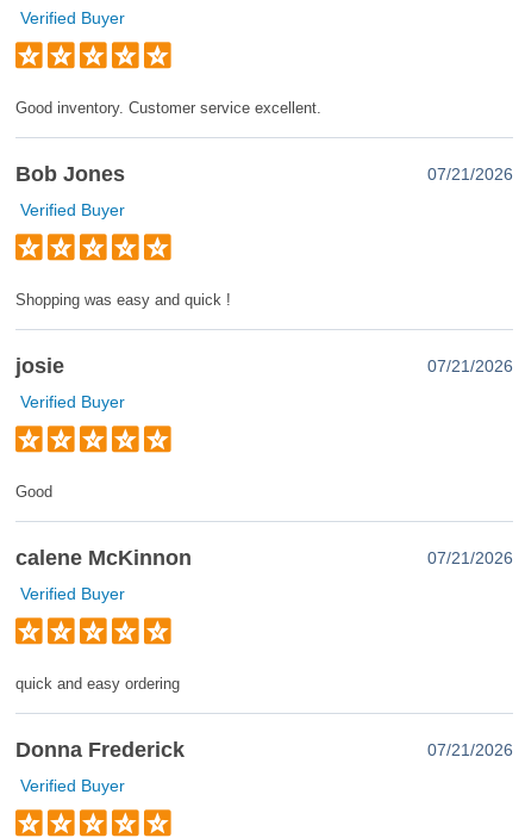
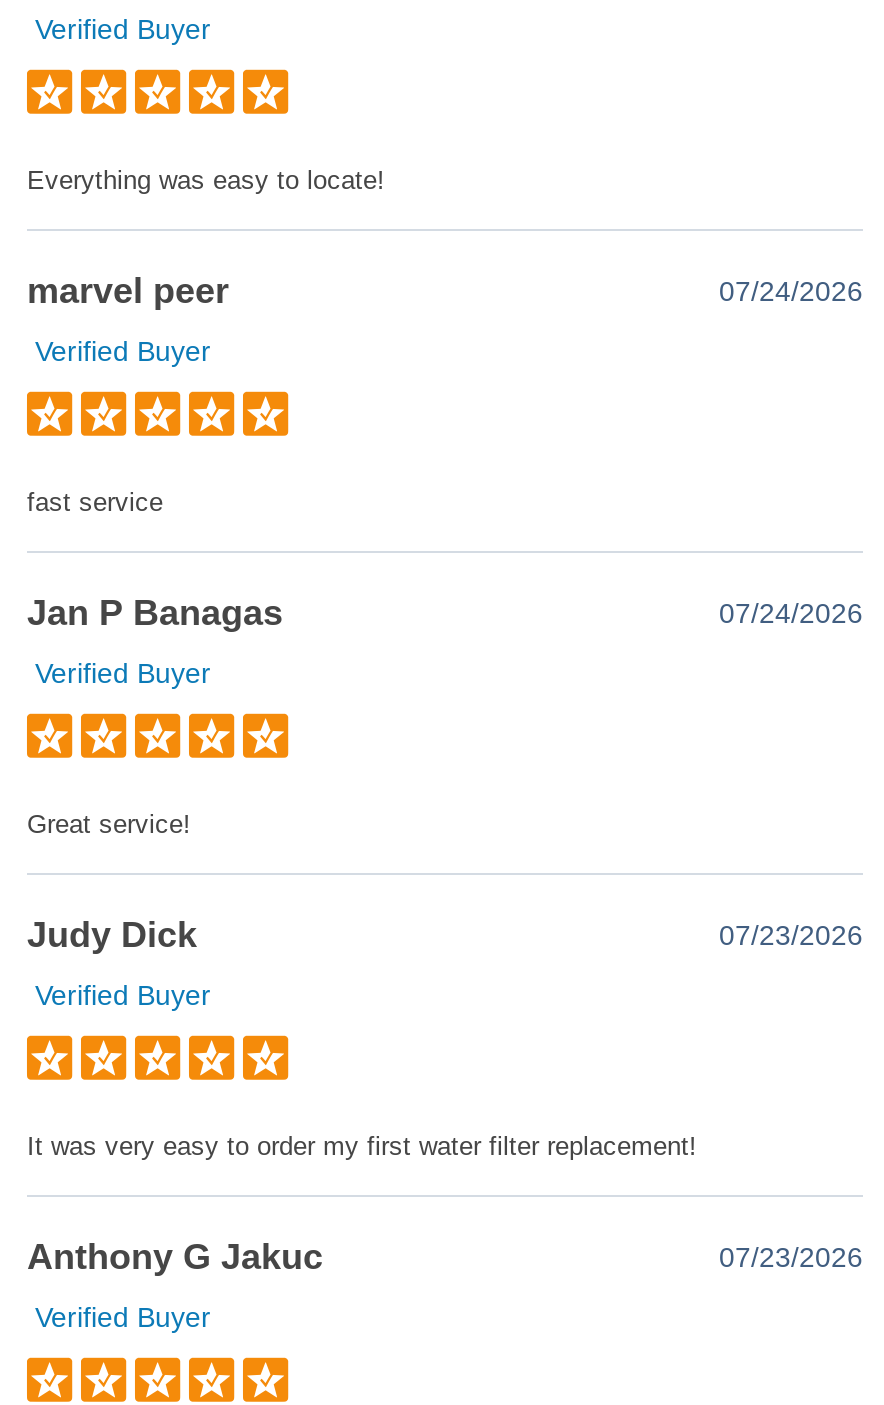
[15,99,321,117] Good inventory. Customer service excellent. -> [27,165,385,195] Everything was easy to locate!
[15,162,513,186] Bob Jones | 07/21/2026 -> [27,271,863,311] marvel peer | 07/24/2026
[15,291,231,308] Shopping was easy and quick ! -> [27,487,163,517] fast service
[15,354,513,378] josie | 07/21/2026 -> [27,593,863,633] Jan P Banagas | 07/24/2026
[15,483,52,500] Good -> [27,809,191,839] Great service!
[15,546,513,570] calene McKinnon | 07/21/2026 -> [27,915,863,955] Judy Dick | 07/23/2026
[15,674,180,692] quick and easy ordering -> [27,1131,697,1161] It was very easy to order my first water filter replacement!
[15,738,513,761] Donna Frederick | 07/21/2026 -> [27,1237,863,1277] Anthony G Jakuc | 07/23/2026

